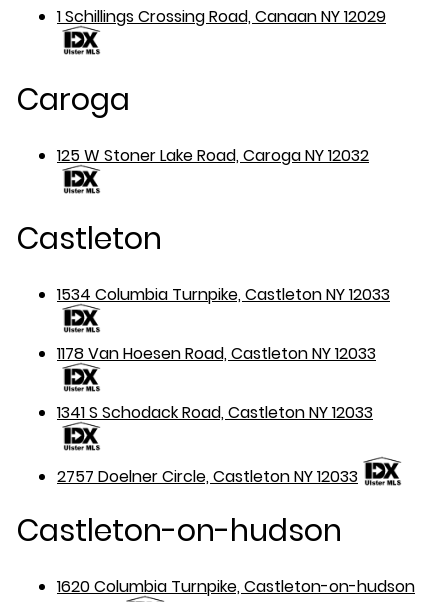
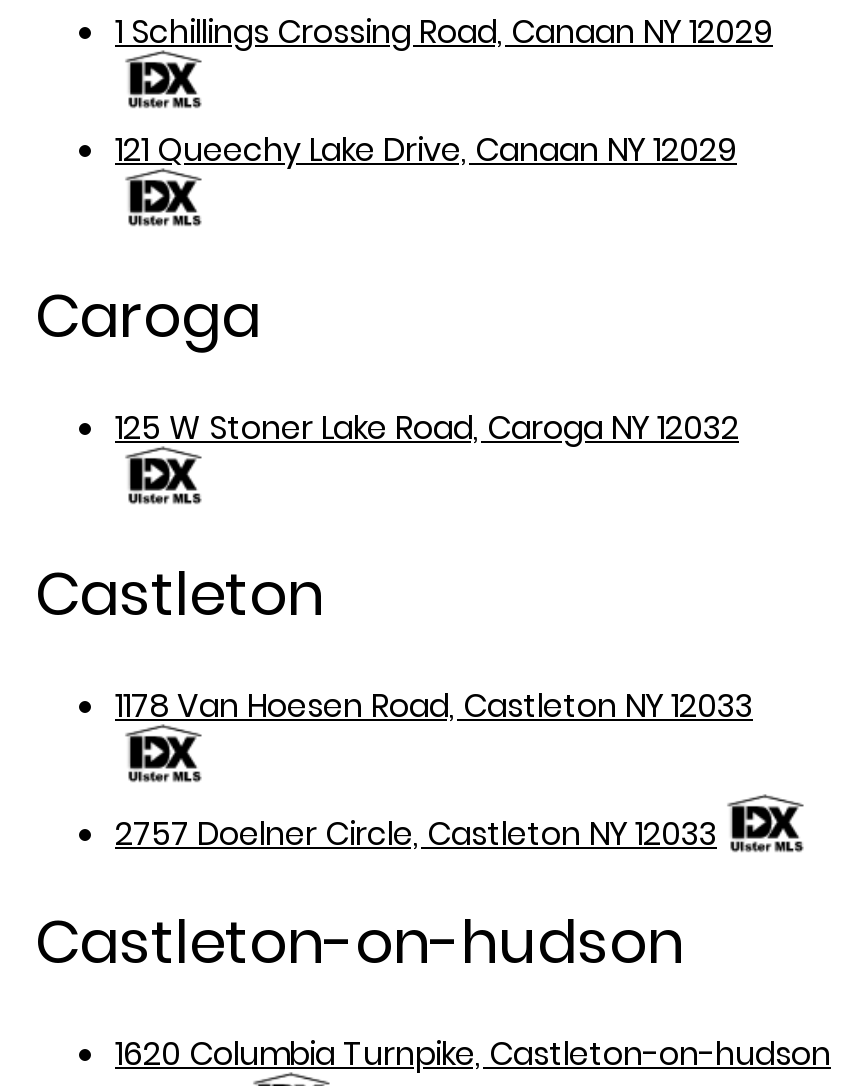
none -> [115,127,737,173] 121 Queechy Lake Drive, Canaan NY 12029
moved [17,79,369,260] -> [35,275,739,637]: Caroga | 125 W Stoner Lake Road, Caroga NY 12032 | Castleton
[57,283,390,306] 1534 Columbia Turnpike, Castleton NY 12033 -> none
[57,401,373,424] 1341 S Schodack Road, Castleton NY 12033 -> none

